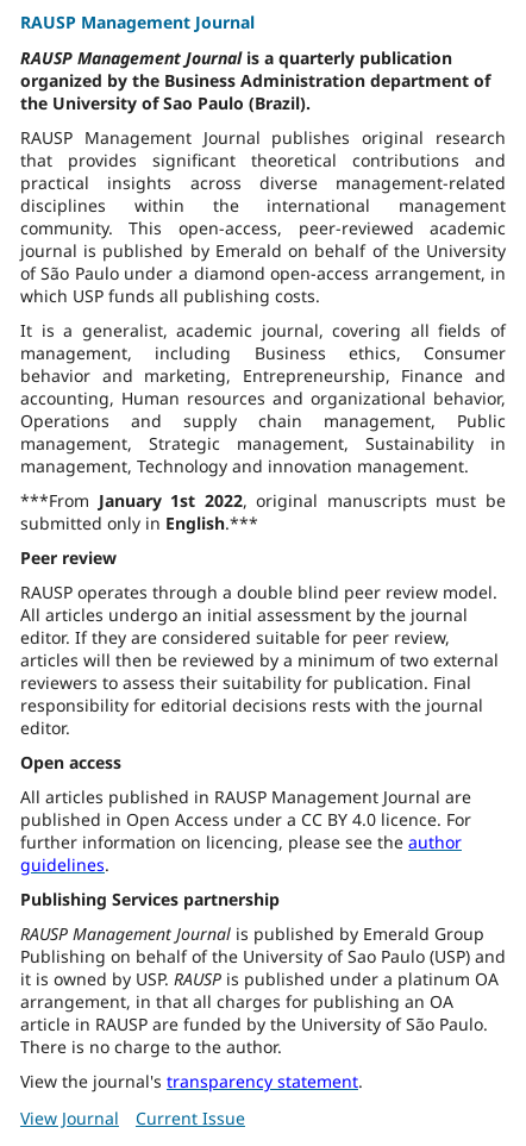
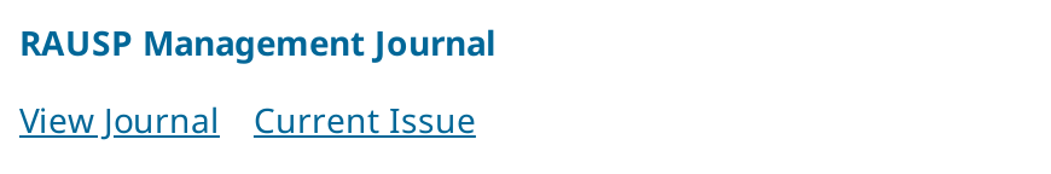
[20,47,506,1093] RAUSP Management Journal is a quarterly publication | organized by the Business Administration department of | the University of Sao Paulo (Brazil). | RAUSP Management Journal publishes original research | that provides significant theoretical contributions and | practical insights across diverse management-related | disciplines within the international management | community. This open-access, peer-reviewed academic | journal is published by Emerald on behalf of the University | of São Paulo under a diamond open-access arrangement, in | which USP funds all publishing costs. | It is a generalist, academic journal, covering all fields of | management, including Business ethics, Consumer | behavior and marketing, Entrepreneurship, Finance and | accounting, Human resources and organizational behavior, | Operations and supply chain management, Public | management, Strategic management, Sustainability in | management, Technology and innovation management. | ***From January 1st 2022, original manuscripts must be | submitted only in English.*** | Peer review | RAUSP operates through a double blind peer review model. | All articles undergo an initial assessment by the journal | editor. If they are considered suitable for peer review, | articles will then be reviewed by a minimum of two external | reviewers to assess their suitability for publication. Final | responsibility for editorial decisions rests with the journal | editor. | Open access | All articles published in RAUSP Management Journal are | published in Open Access under a CC BY 4.0 licence. For | further information on licencing, please see the author | guidelines. | Publishing Services partnership | RAUSP Management Journal is published by Emerald Group | Publishing on behalf of the University of Sao Paulo (USP) and | it is owned by USP. RAUSP is published under a platinum OA | arrangement, in that all charges for publishing an OA | article in RAUSP are funded by the University of São Paulo. | There is no charge to the author. | View the journal's transparency statement. -> none

